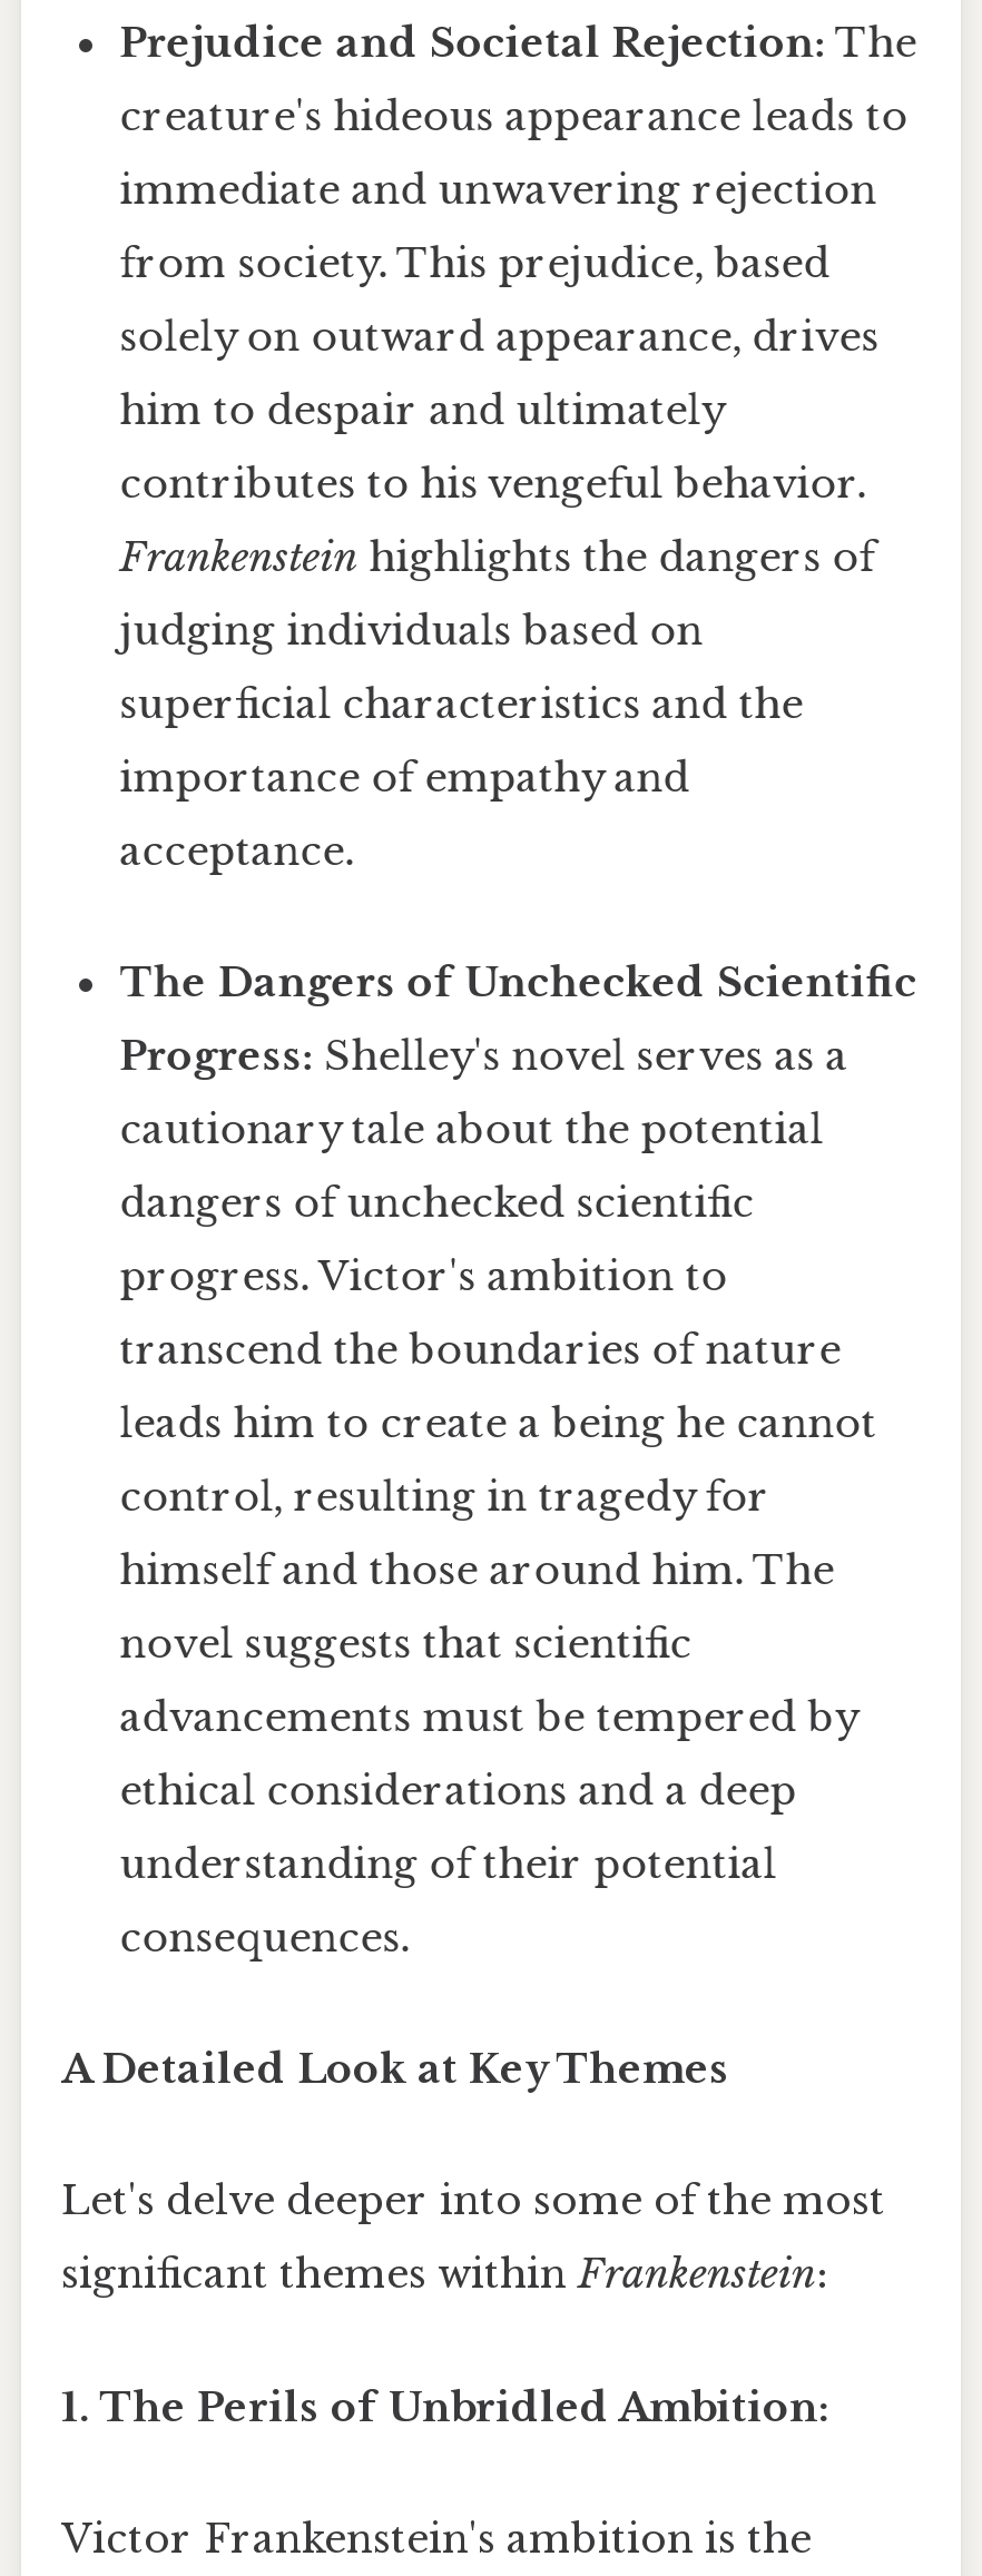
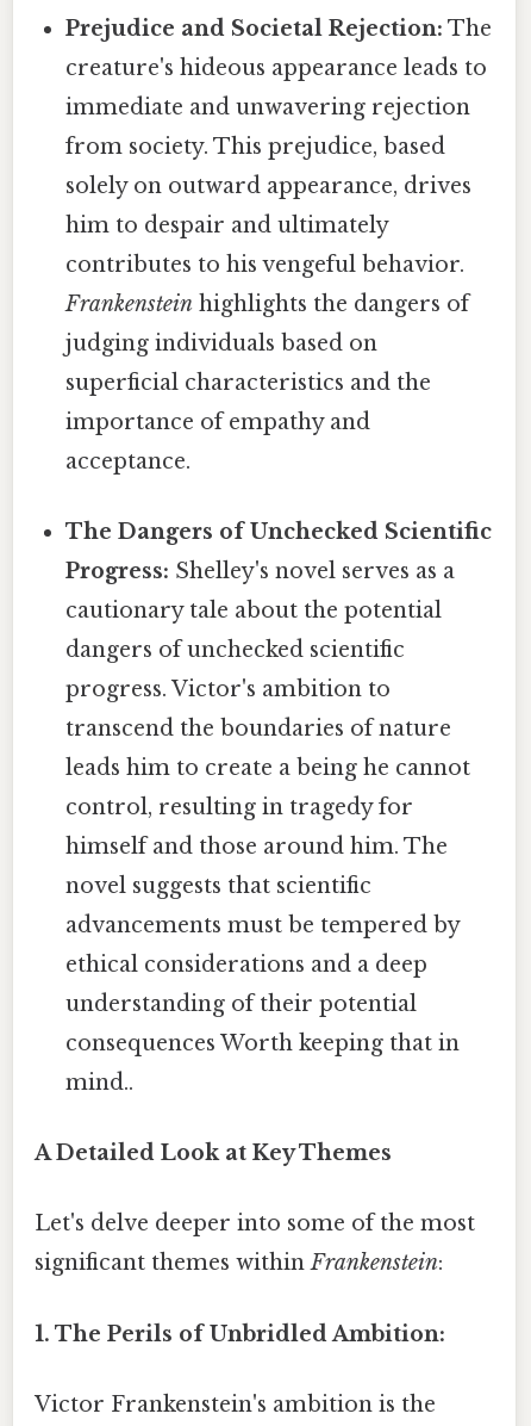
[120,1913,409,1962] consequences. -> [66,1030,460,1095] consequences Worth keeping that in | mind..

